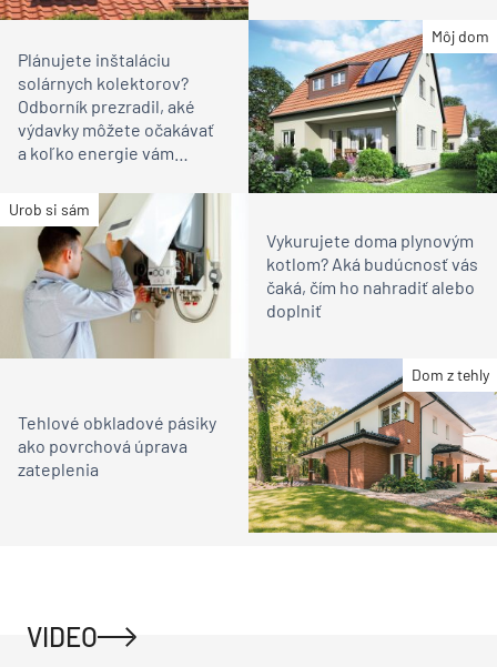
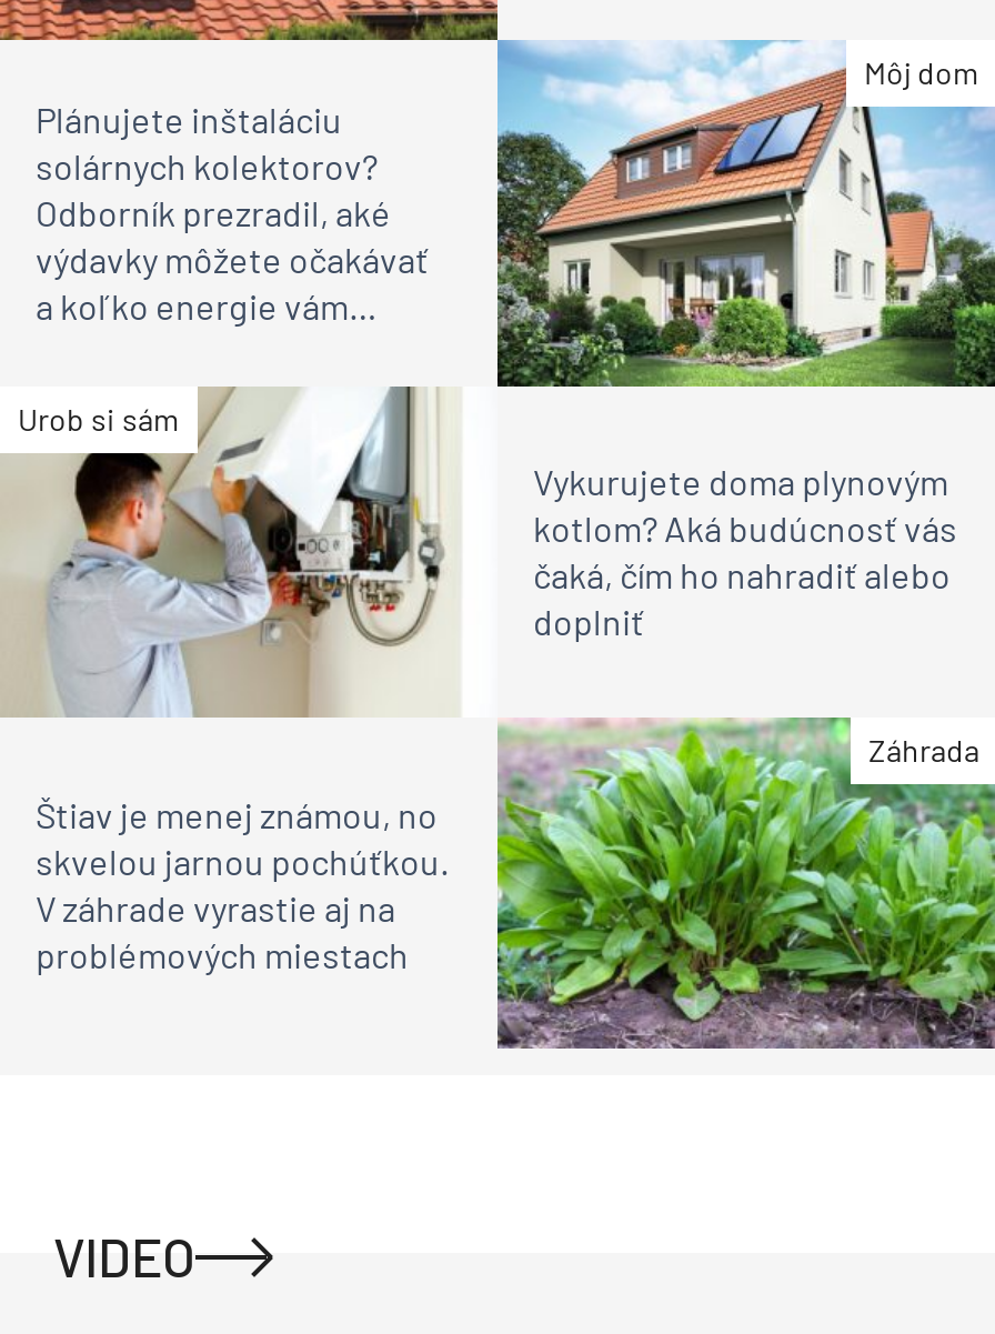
[247,357,494,534] [image] | Dom z tehly -> [495,718,988,1051] [image] | Záhrada
[18,412,216,480] Tehlové obkladové pásiky | ako povrchová úprava | zateplenia -> [36,792,449,975] Štiav je menej známou, no | skvelou jarnou pochúťkou. | V záhrade vyrastie aj na | problémových miestach

